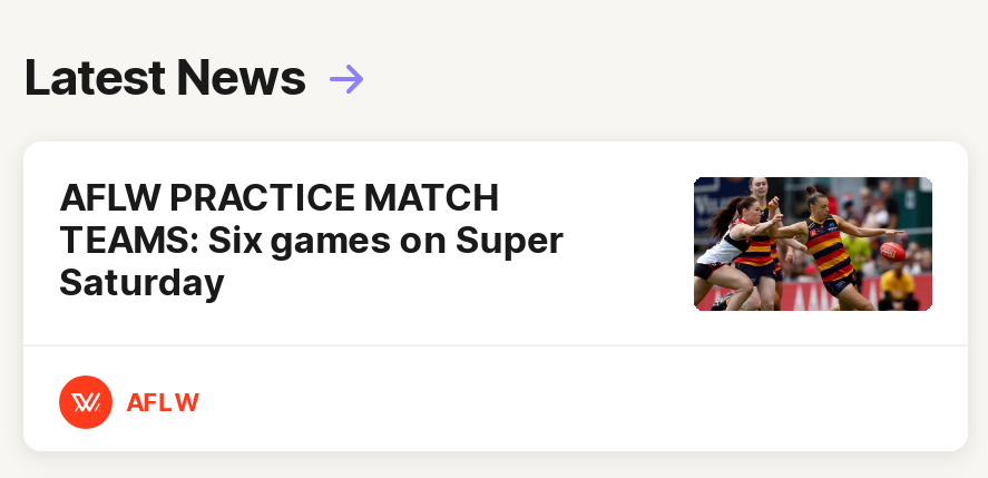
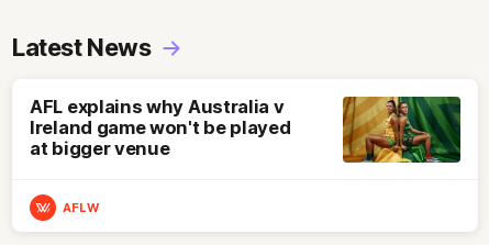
[59,174,564,304] AFLW PRACTICE MATCH | TEAMS: Six games on Super | Saturday -> [30,95,291,159] AFL explains why Australia v | Ireland game won't be played | at bigger venue
[692,175,935,313] [image] -> [342,96,462,164] [image]

